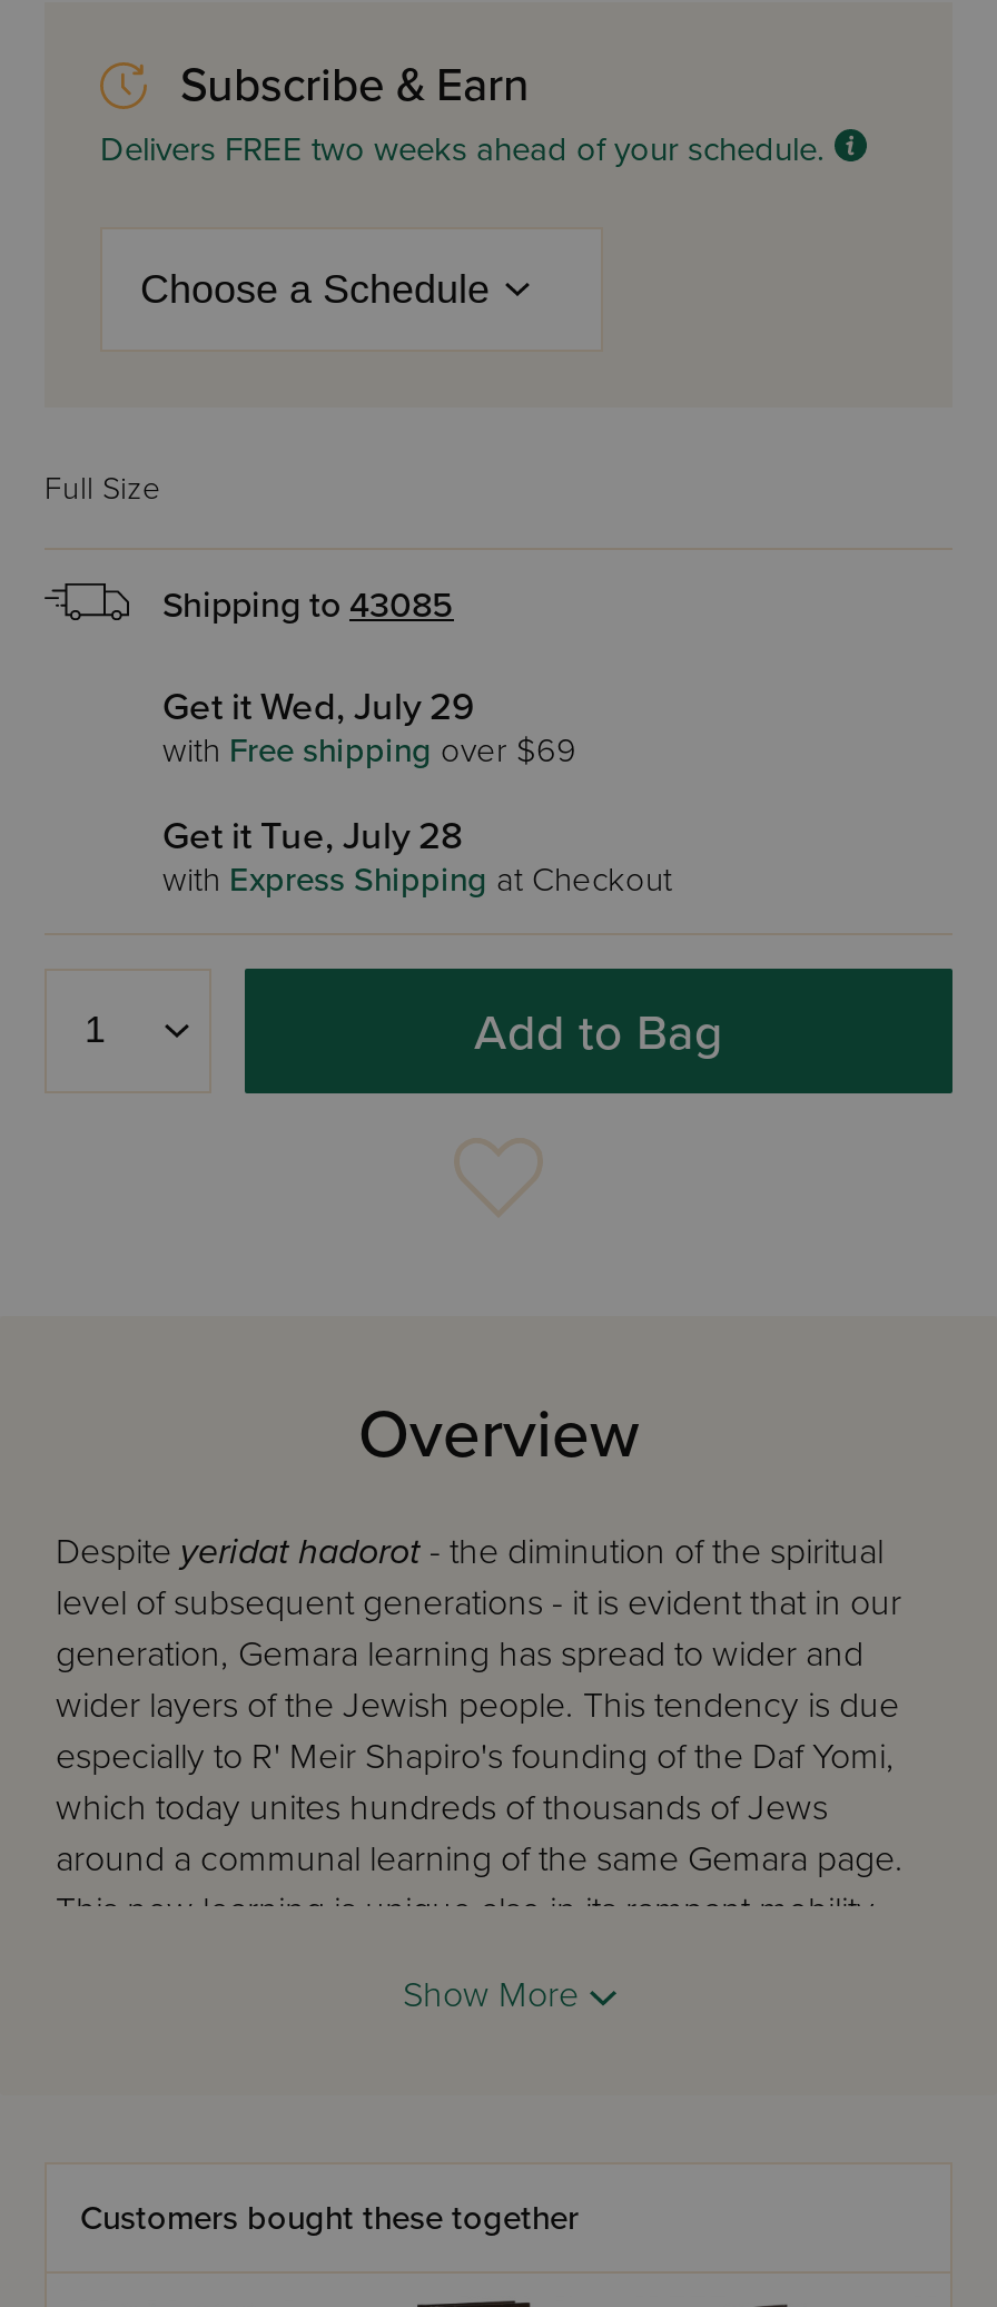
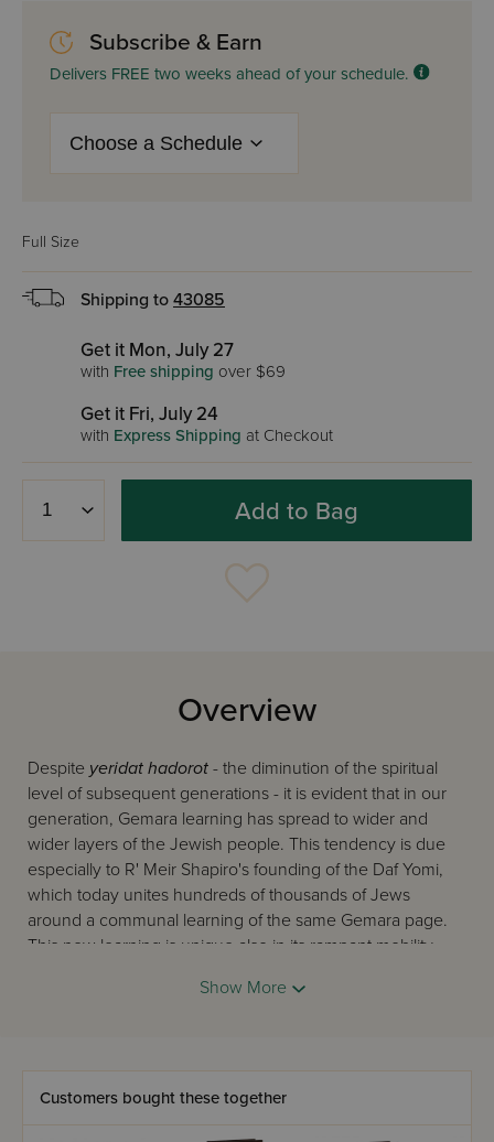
[162,684,474,730] Get it Wed, July 29 -> [80,338,234,362] Get it Mon, July 27
[162,813,463,860] Get it Tue, July 28 -> [80,402,218,425] Get it Fri, July 24

